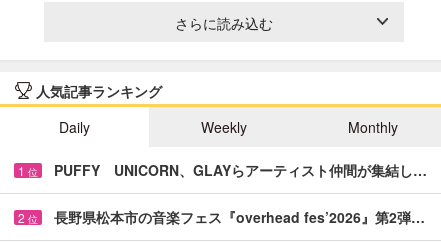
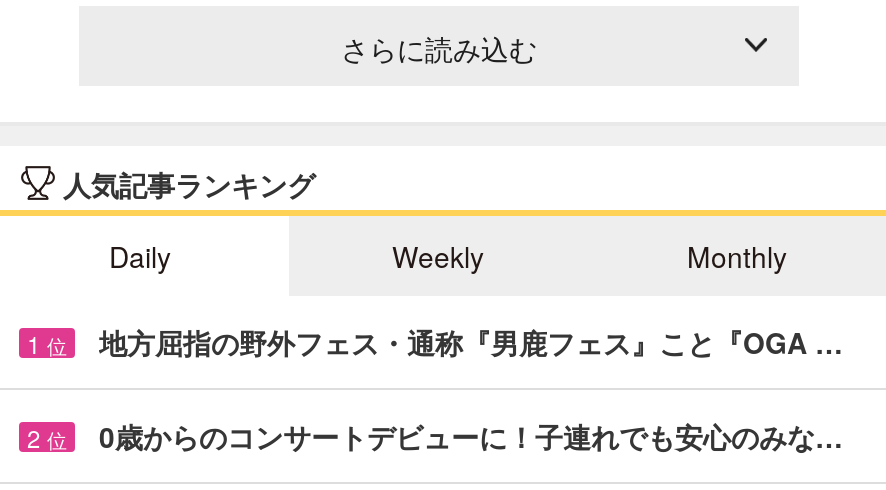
[54,160,427,180] PUFFY UNICORN、GLAYらアーティスト仲間が集結し… -> [99,322,843,362] 地方屈指の野外フェス・通称『男鹿フェス』こと『OGA …
[54,207,425,227] 長野県松本市の音楽フェス『overhead fes’2026』第2弾… -> [99,416,843,456] 0歳からのコンサートデビューに！子連れでも安心のみな…

